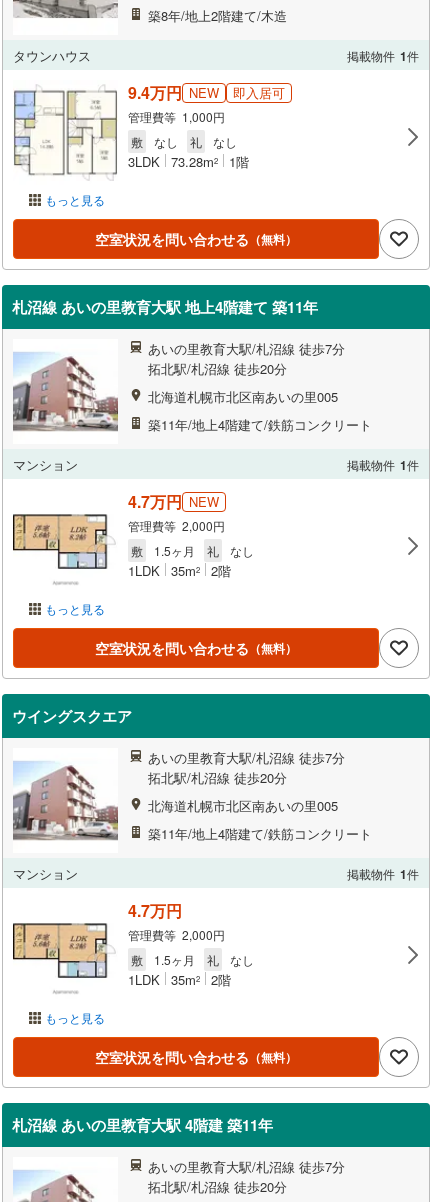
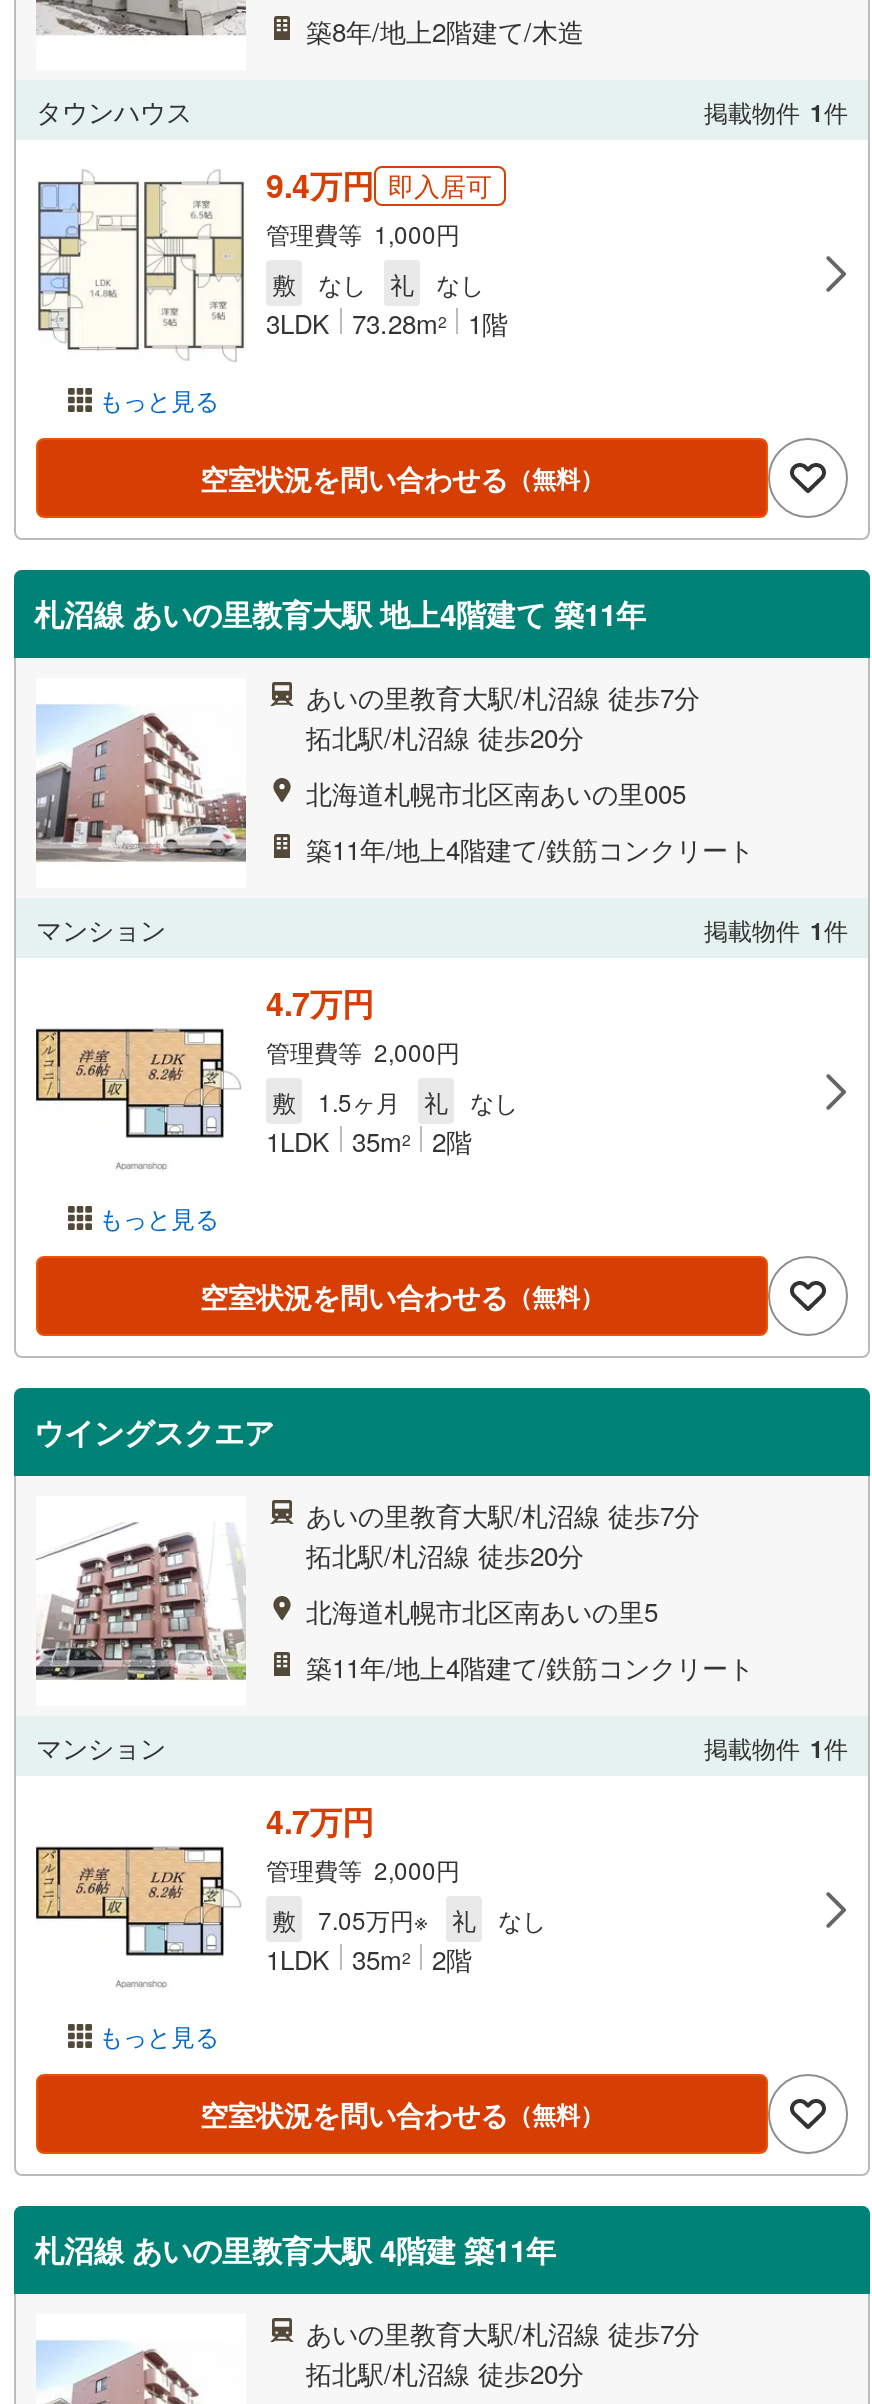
[128,81,285,104] 9.4万円 NEW | 即入居可 -> [266,162,492,208] 9.4万円 即入居可
[128,490,219,513] 4.7万円 NEW -> [266,980,374,1026] 4.7万円
[12,761,338,840] [image] | 北海道札幌市北区南あいの里005 -> [36,1522,658,1680] [image] | 北海道札幌市北区南あいの里5
[131,951,254,968] 敷 1.5ヶ月 礼 なし -> [272,1902,546,1936] 敷 7.05万円※ 礼 なし

